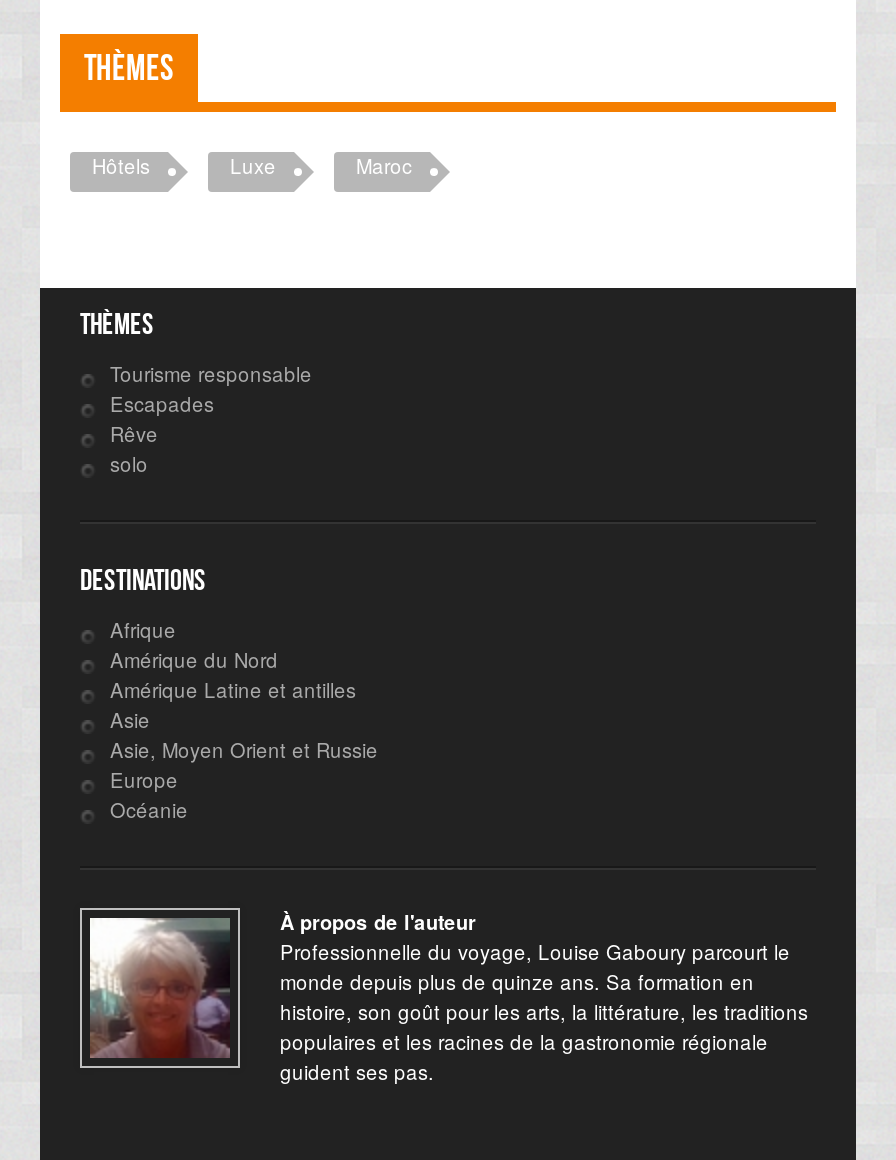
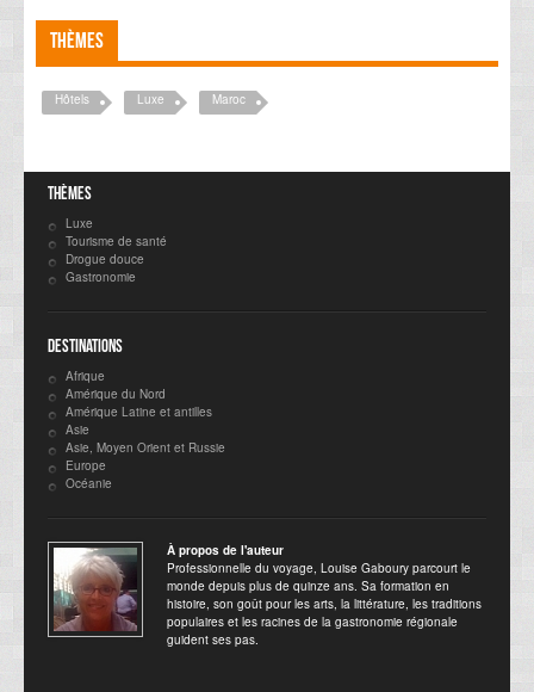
[110,360,312,478] Tourisme responsable | Escapades | Rêve | solo -> [66,215,167,285] Luxe | Tourisme de santé | Drogue douce | Gastronomie

